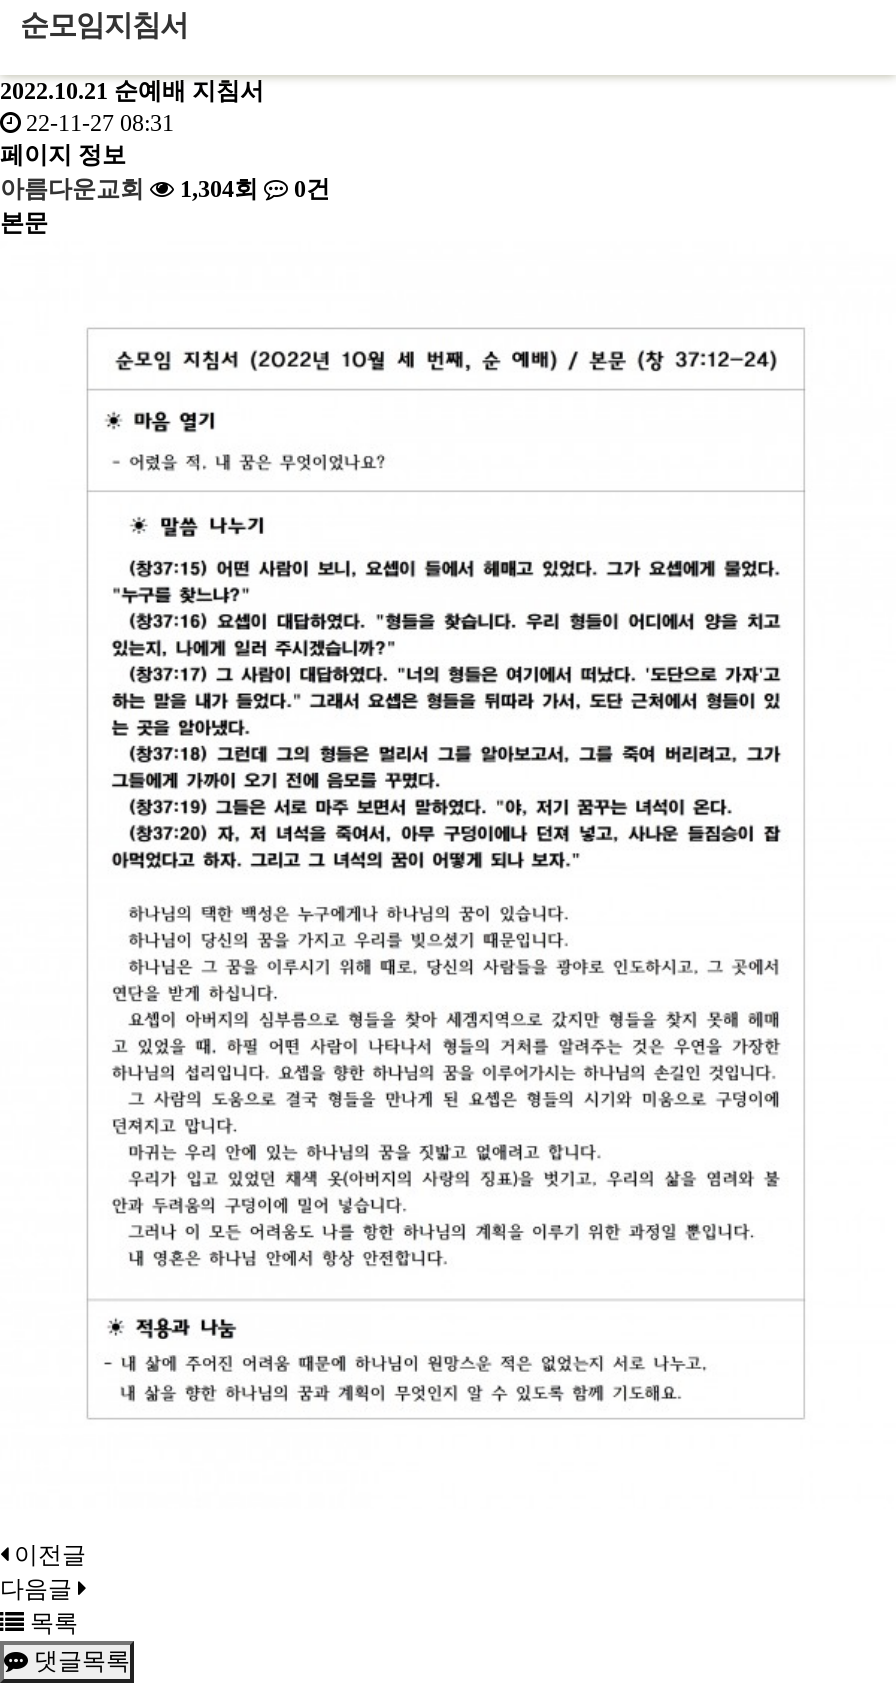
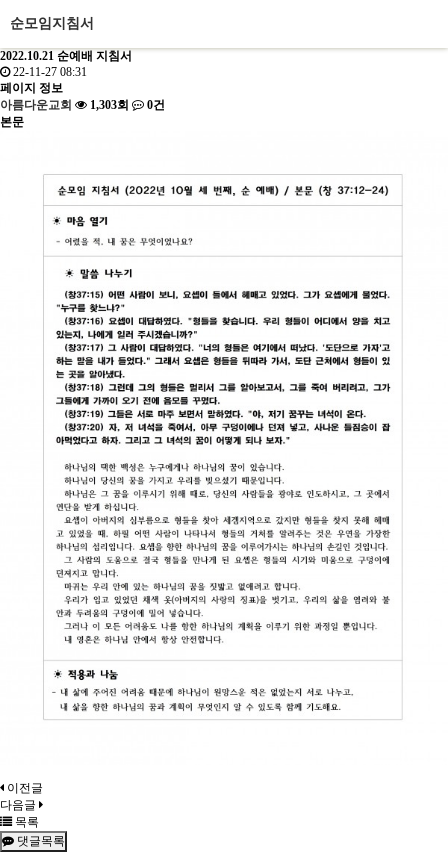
[0,175,330,203] 아름다운교회 1,304회 0건 -> [0,98,165,112] 아름다운교회 1,303회 0건

